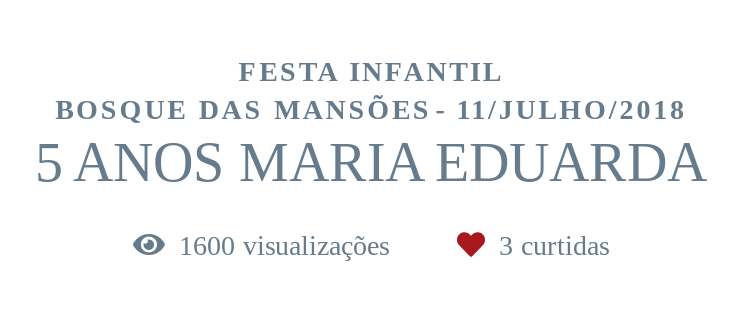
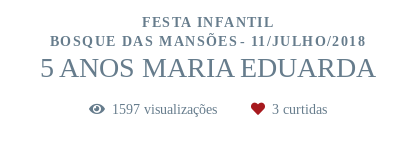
[179,230,397,260] 1600 visualizações -> [112,102,221,117] 1597 visualizações

